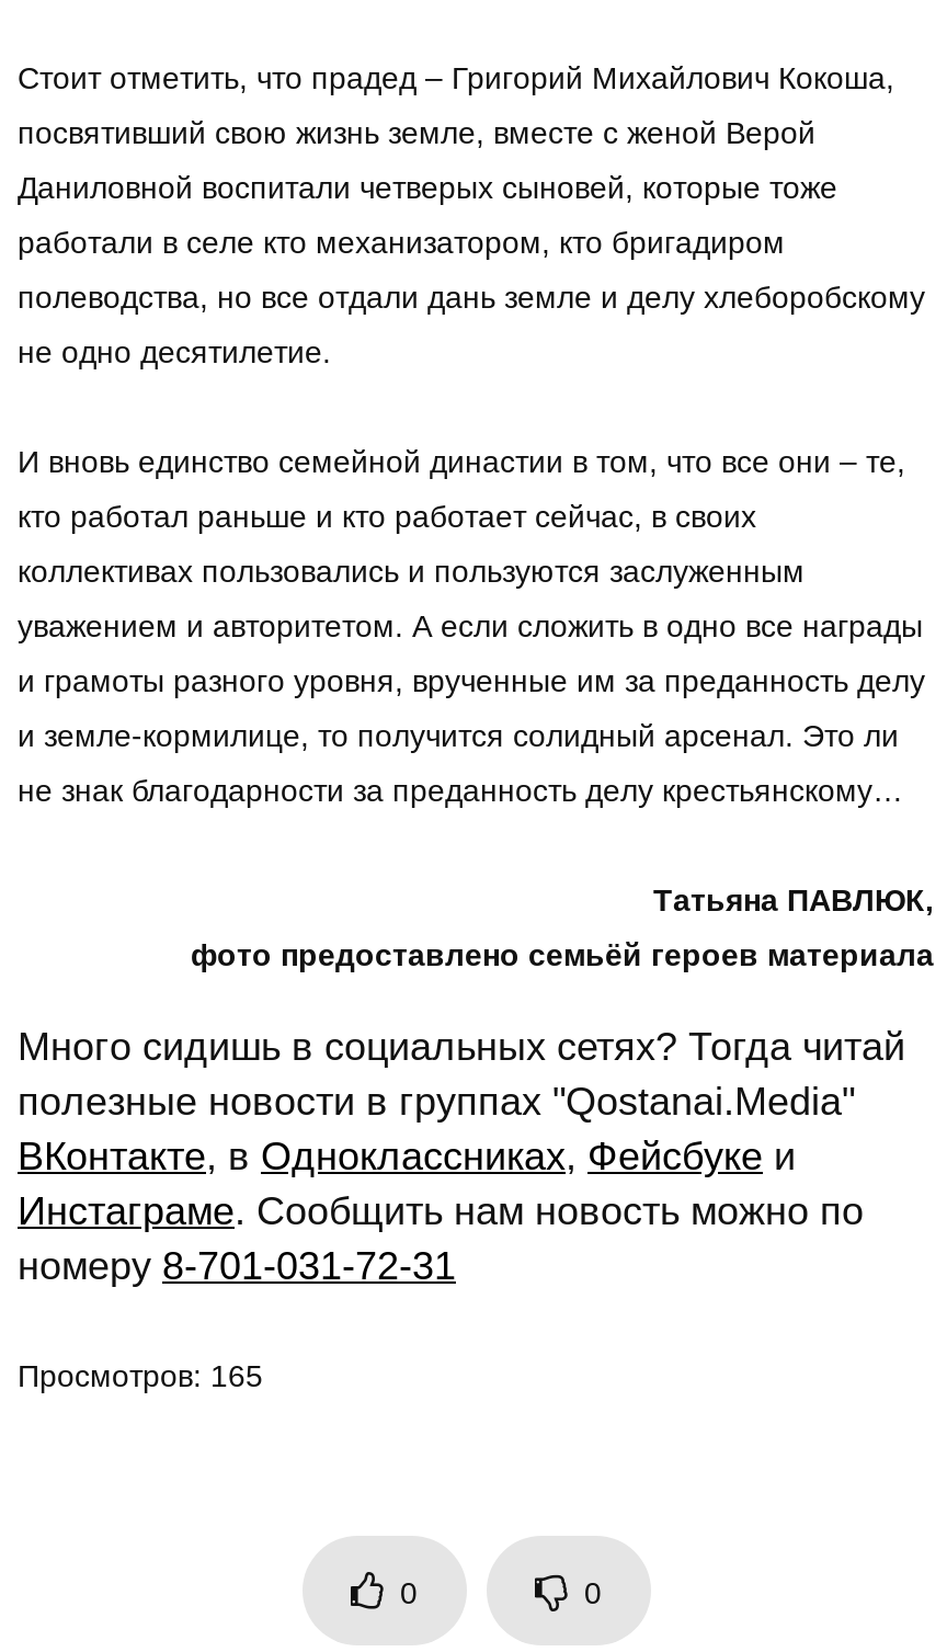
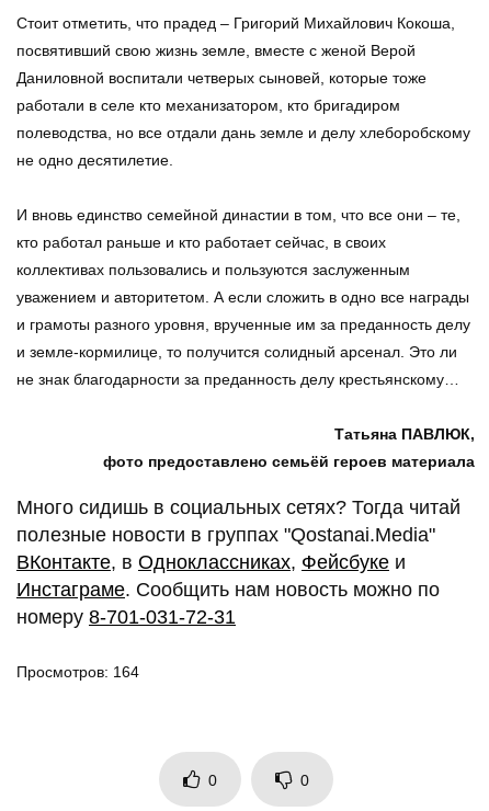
[18,1358,263,1393] Просмотров: 165 -> [16,663,139,680] Просмотров: 164

